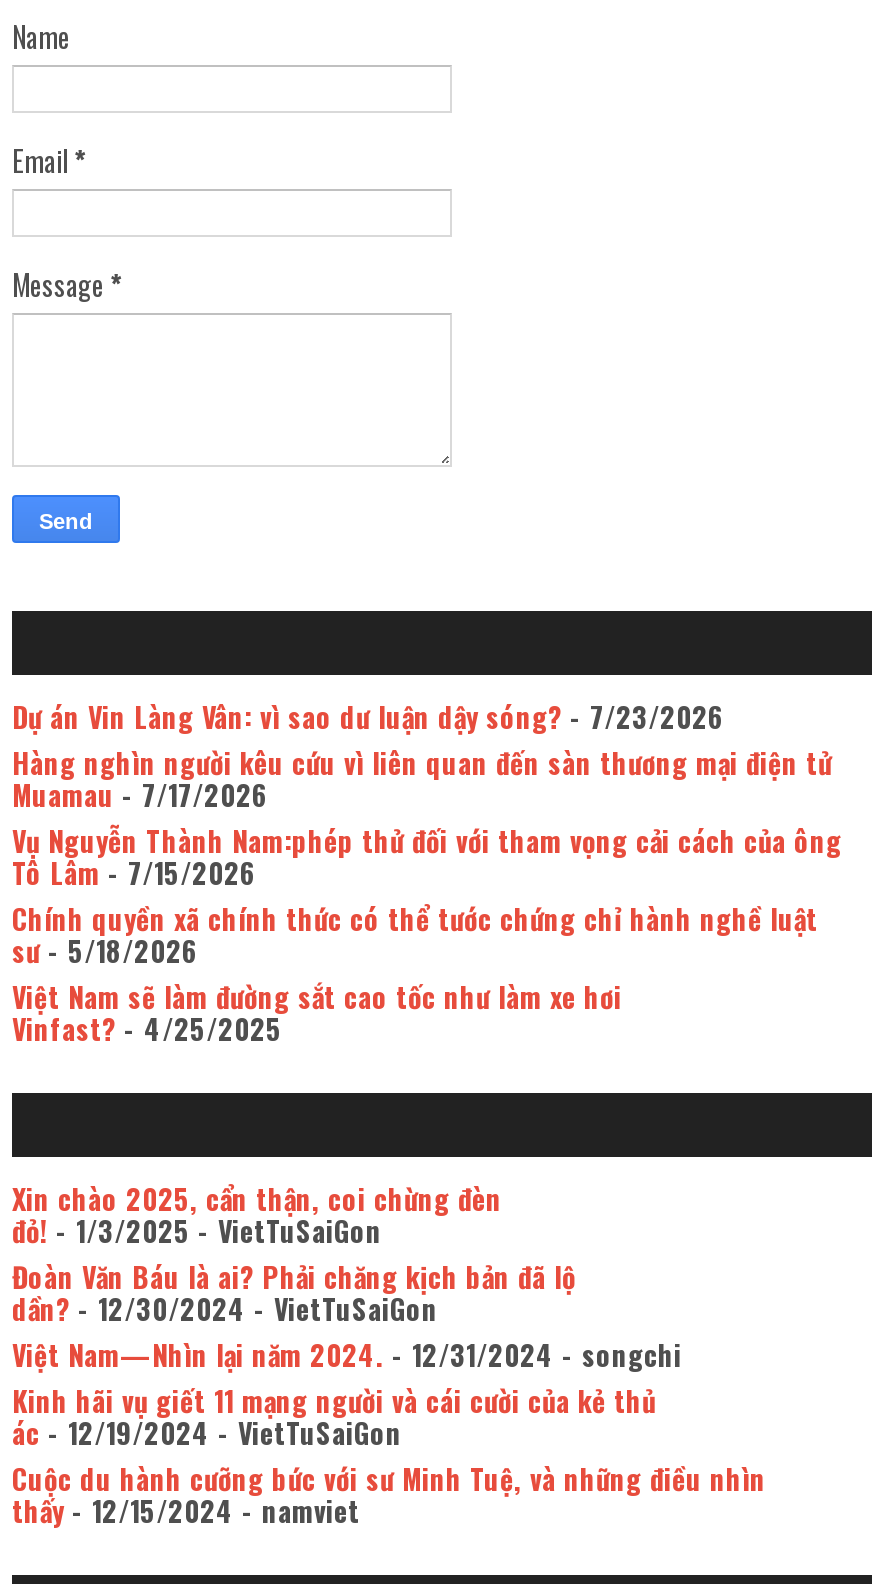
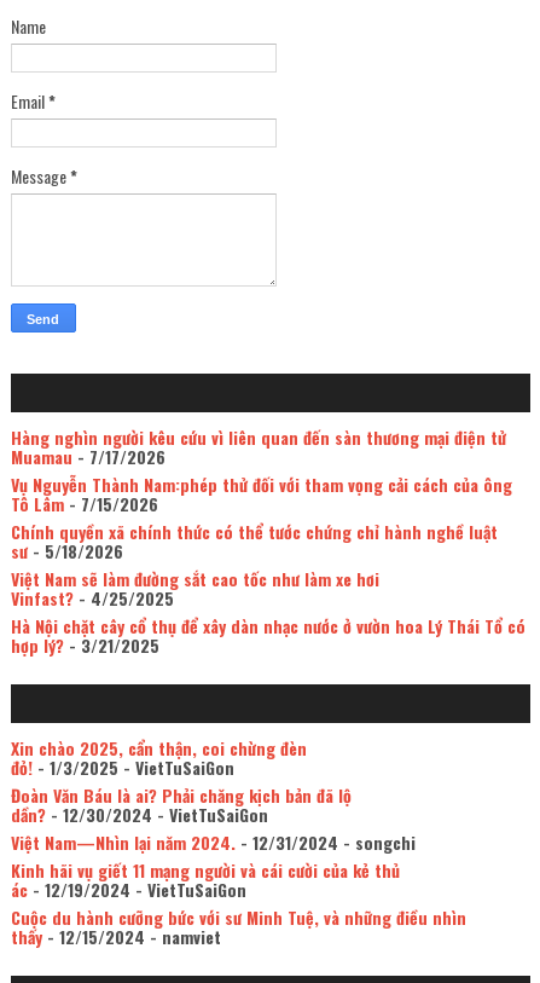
[12,695,724,737] Dự án Vin Làng Vân: vì sao dư luận dậy sóng? - 7/23/2026 -> none
moved [12,741,842,1049] -> [11,425,512,611]: Hàng nghìn người kêu cứu vì liên quan đến sàn thương mại điện tử | Muamau- 7/17/2026 | Vụ Nguyễn Thành Nam:phép thử đối với tham vọng cải cách của ông | Tô Lâm- 7/15/2026 | Chính quyền xã chính thức có thể tước chứng chỉ hành nghề luật | sư- 5/18/2026 | Việt Nam sẽ làm đường sắt cao tốc như làm xe hơi | Vinfast?- 4/25/2025
none -> [11,613,526,658] Hà Nội chặt cây cổ thụ để xây dàn nhạc nước ở vườn hoa Lý Thái Tổ có | hợp lý?- 3/21/2025

